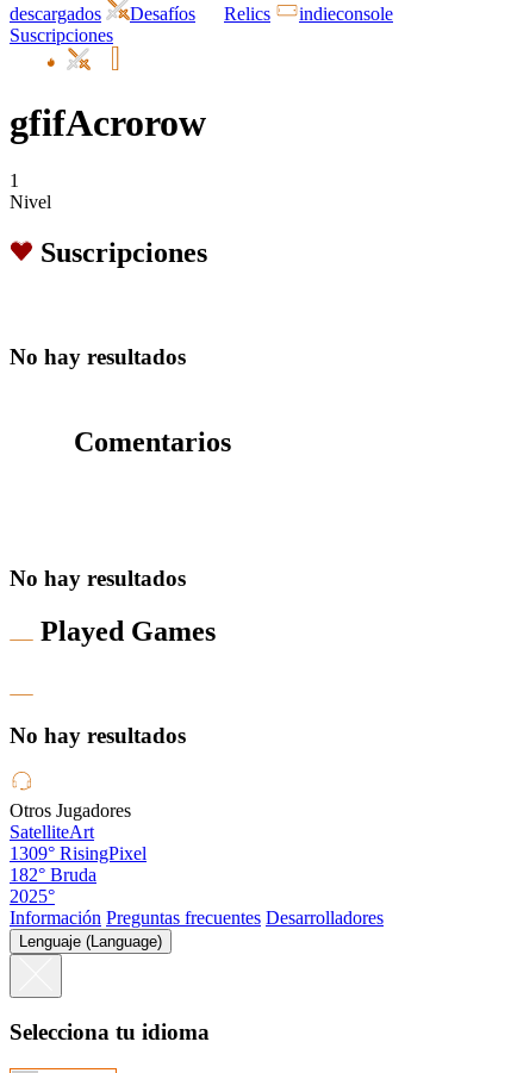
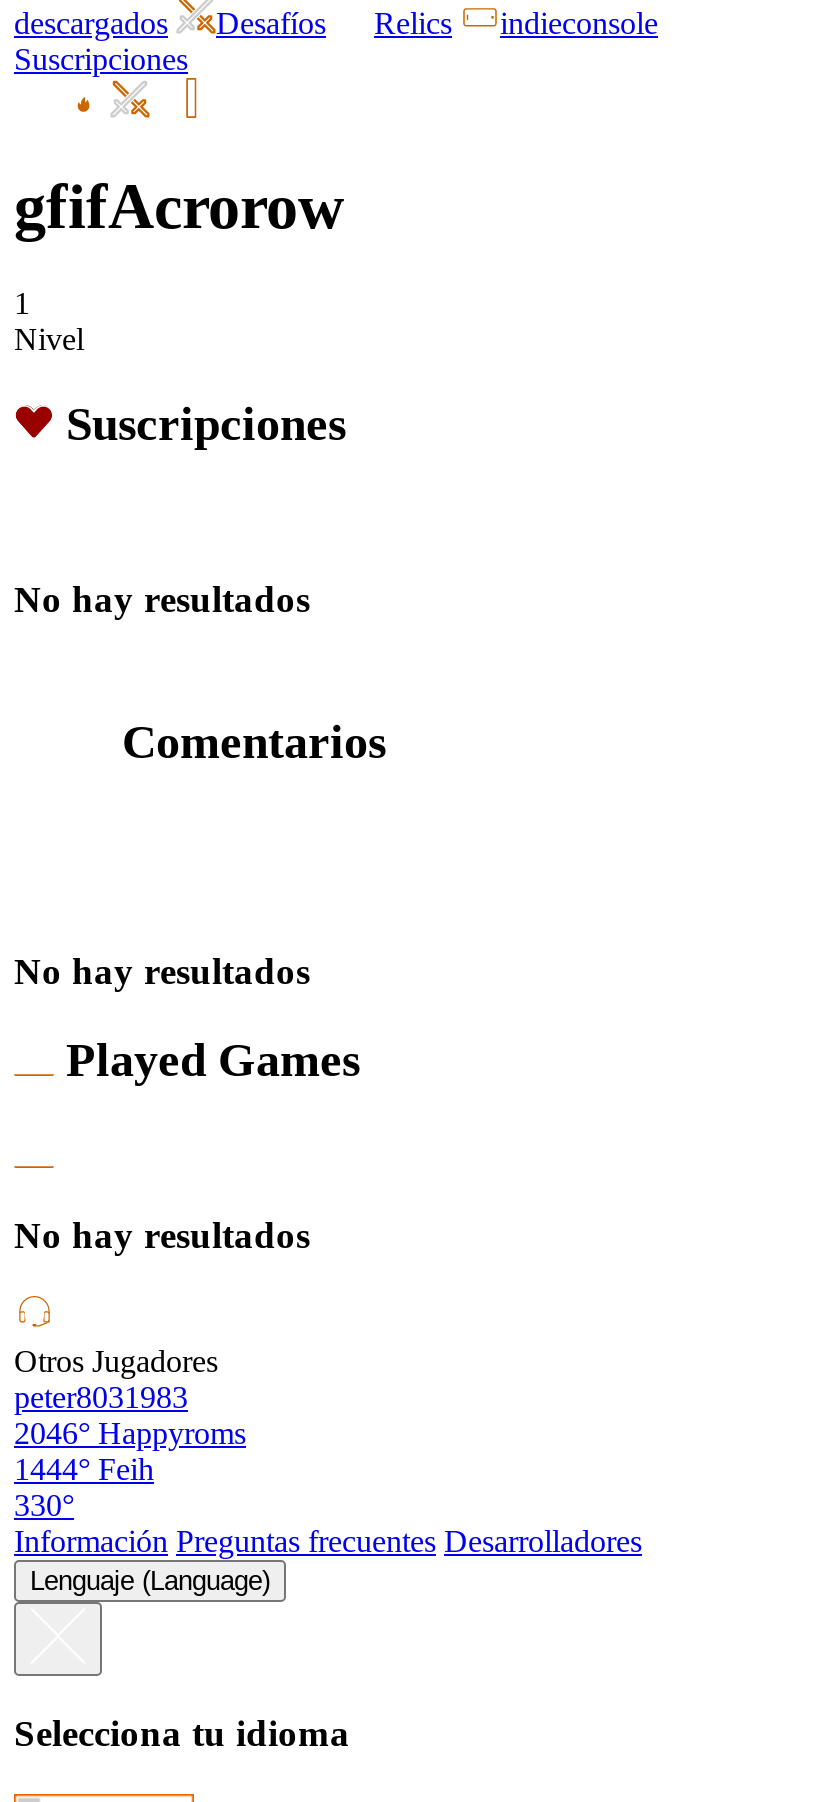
[10,821,147,906] SatelliteArt | 1309° RisingPixel | 182° Bruda | 2025° -> [14,1379,246,1521] peter8031983 | 2046° Happyroms | 1444° Feih | 330°

